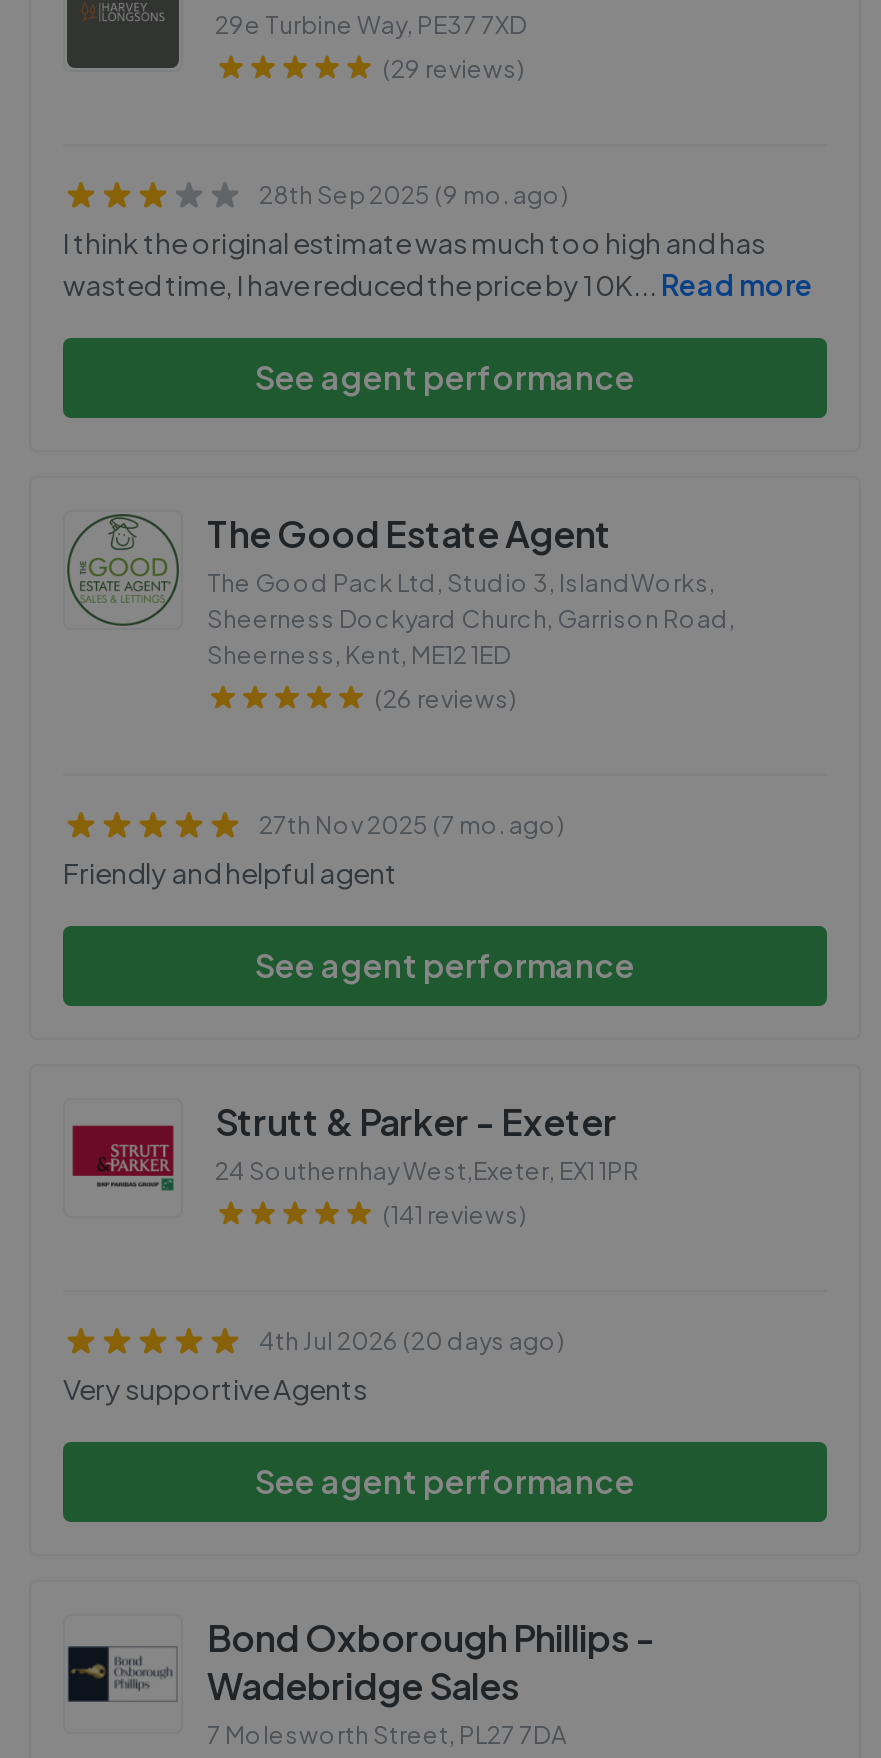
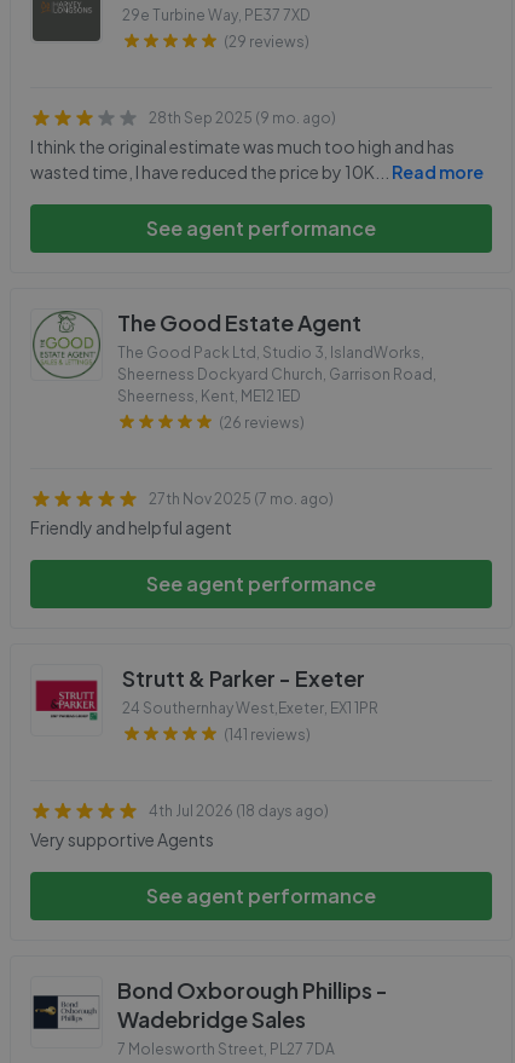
[259,1326,565,1356] 4th Jul 2026 (20 days ago) -> [149,802,329,820] 4th Jul 2026 (18 days ago)

